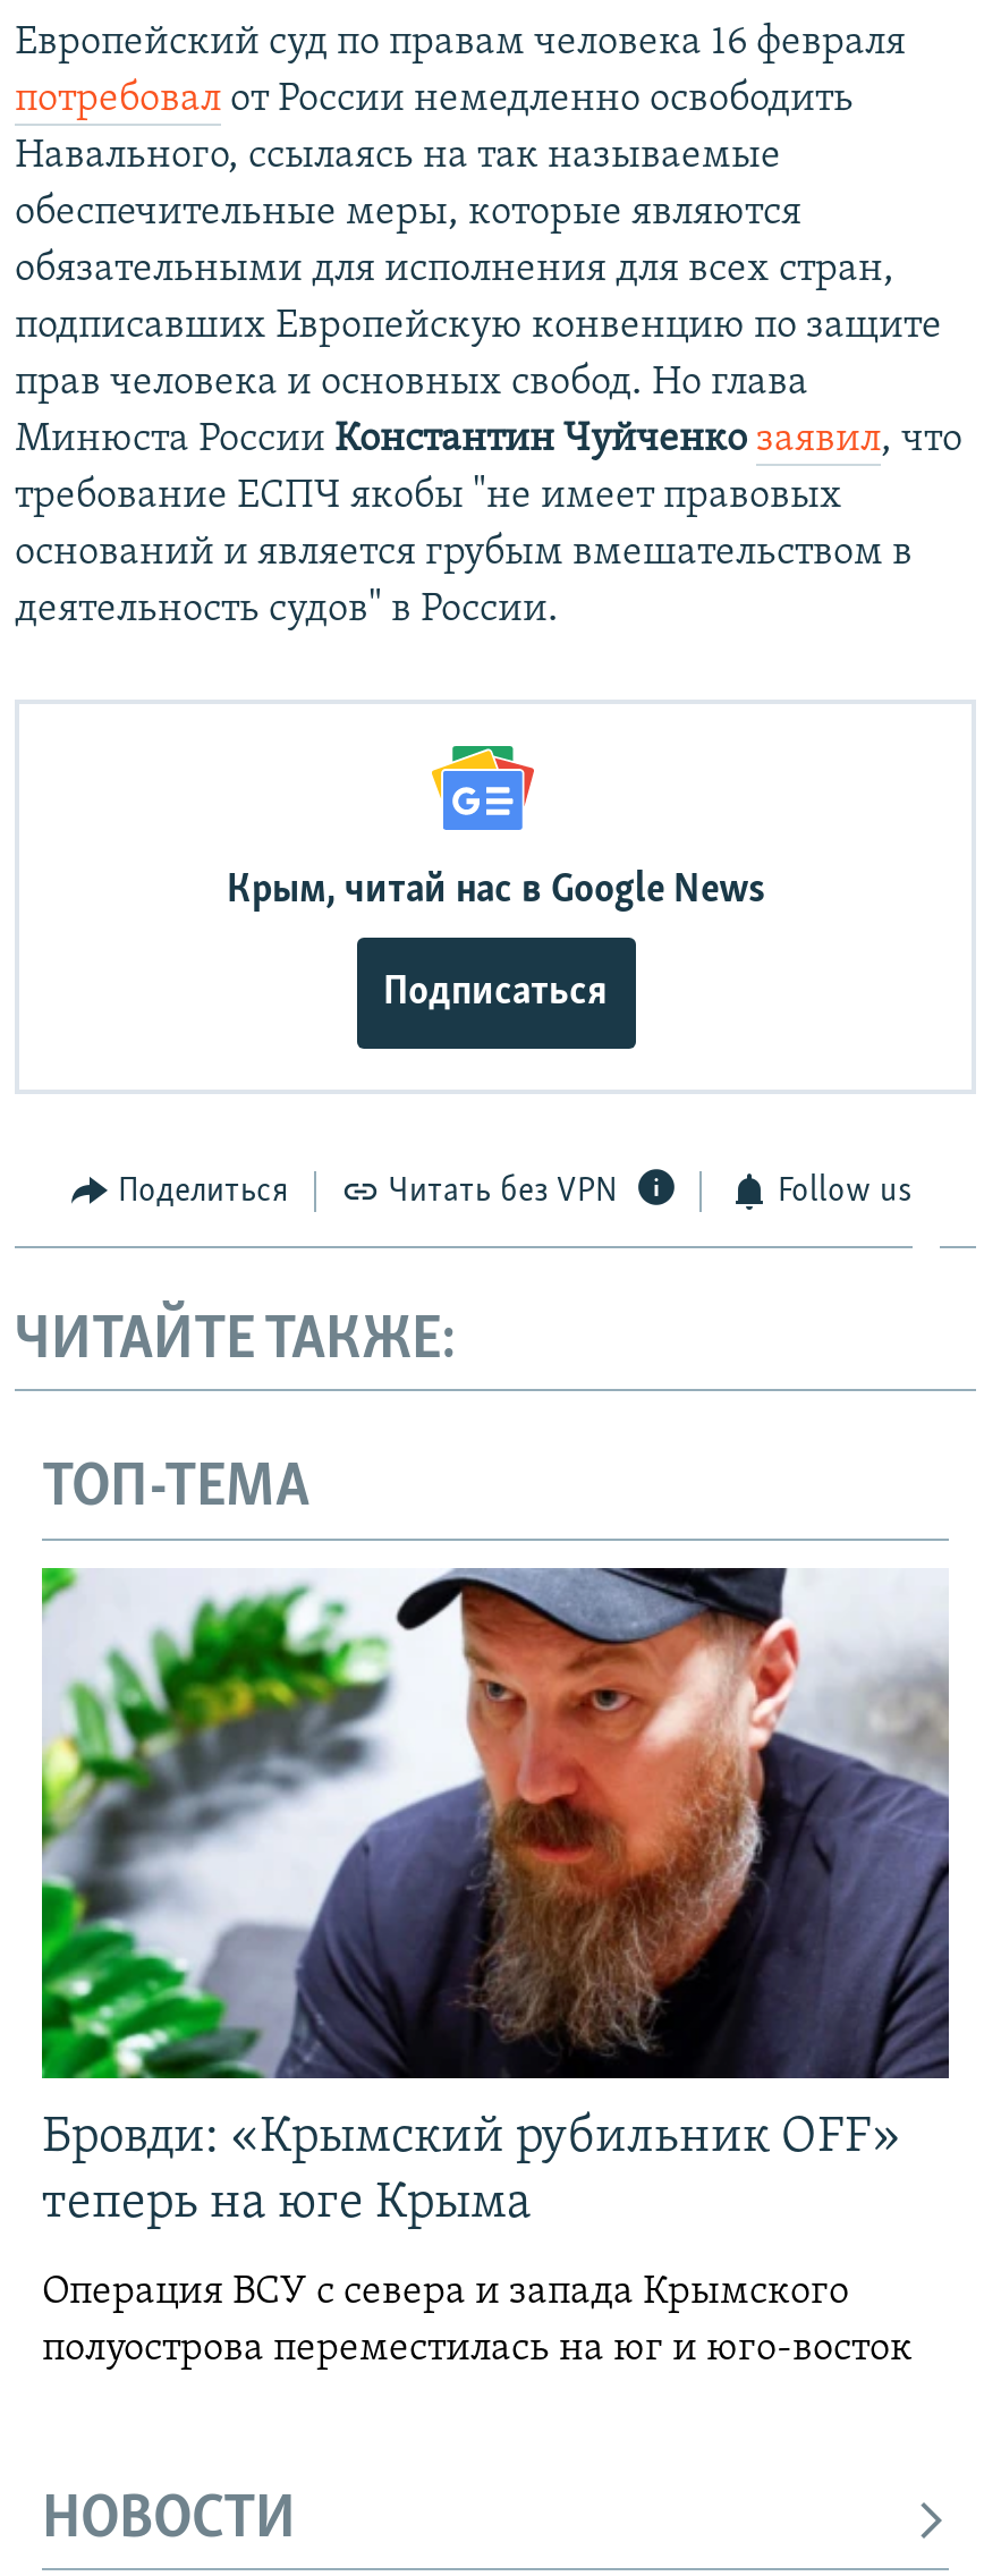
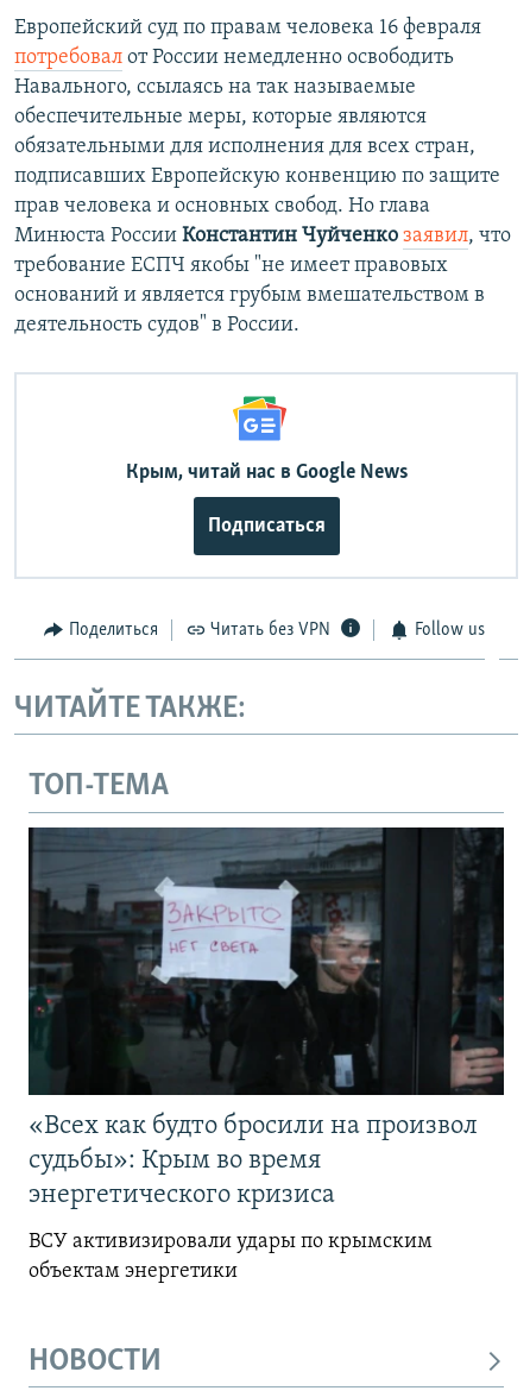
[40,1566,951,2229] [image] | Бровди: «Крымский рубильник OFF» | теперь на юге Крыма -> [27,826,505,1209] [image] | «Всех как будто бросили на произвол | судьбы»: Крым во время | энергетического кризиса
[42,2270,913,2370] Операция ВСУ с севера и запада Крымского | полуострова переместилась на юг и юго-восток -> [29,1230,433,1282] ВСУ активизировали удары по крымским | объектам энергетики

